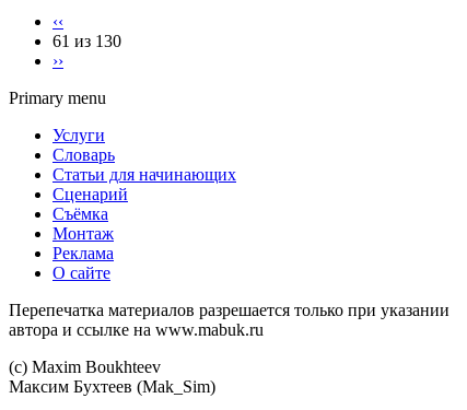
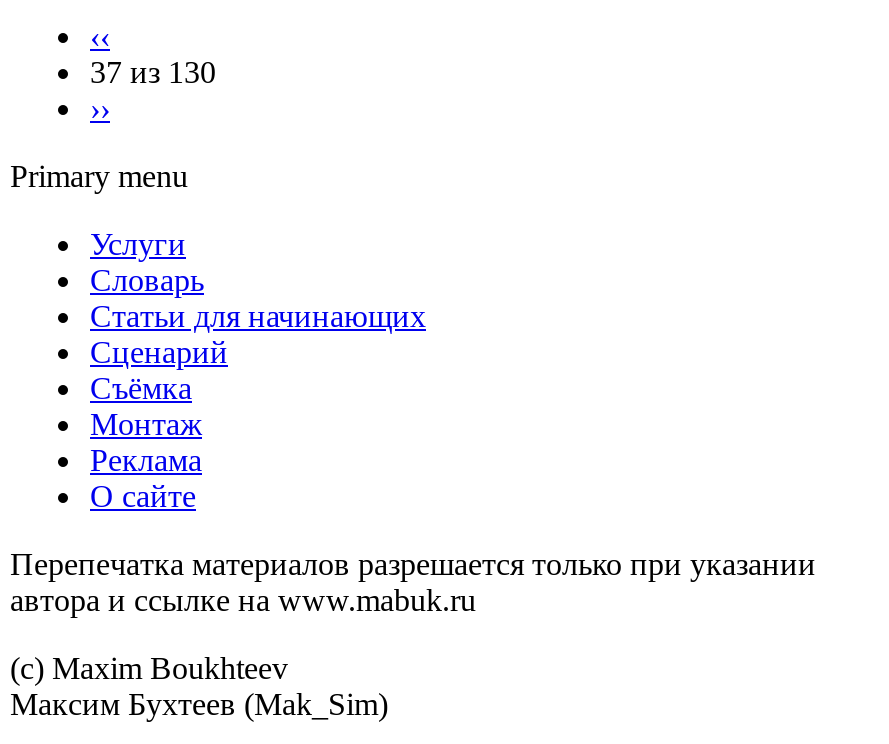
[52,32,121,51] 61 из 130 -> [90,56,216,90] 37 из 130

